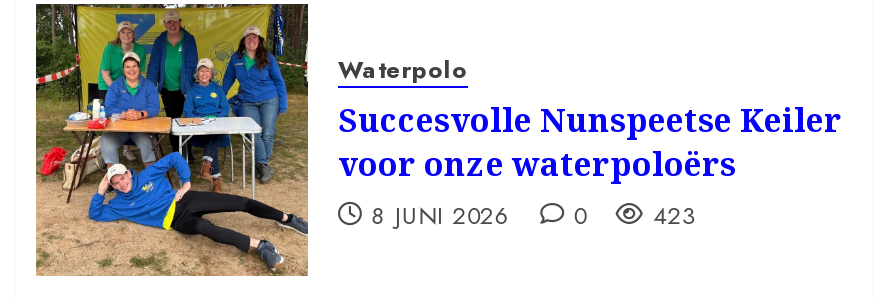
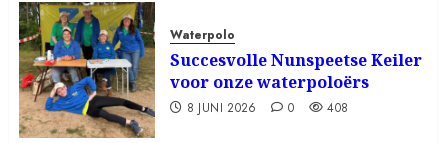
[372,197,697,233] 8 JUNI 2026 0 423 -> [187,98,348,116] 8 JUNI 2026 0 408

